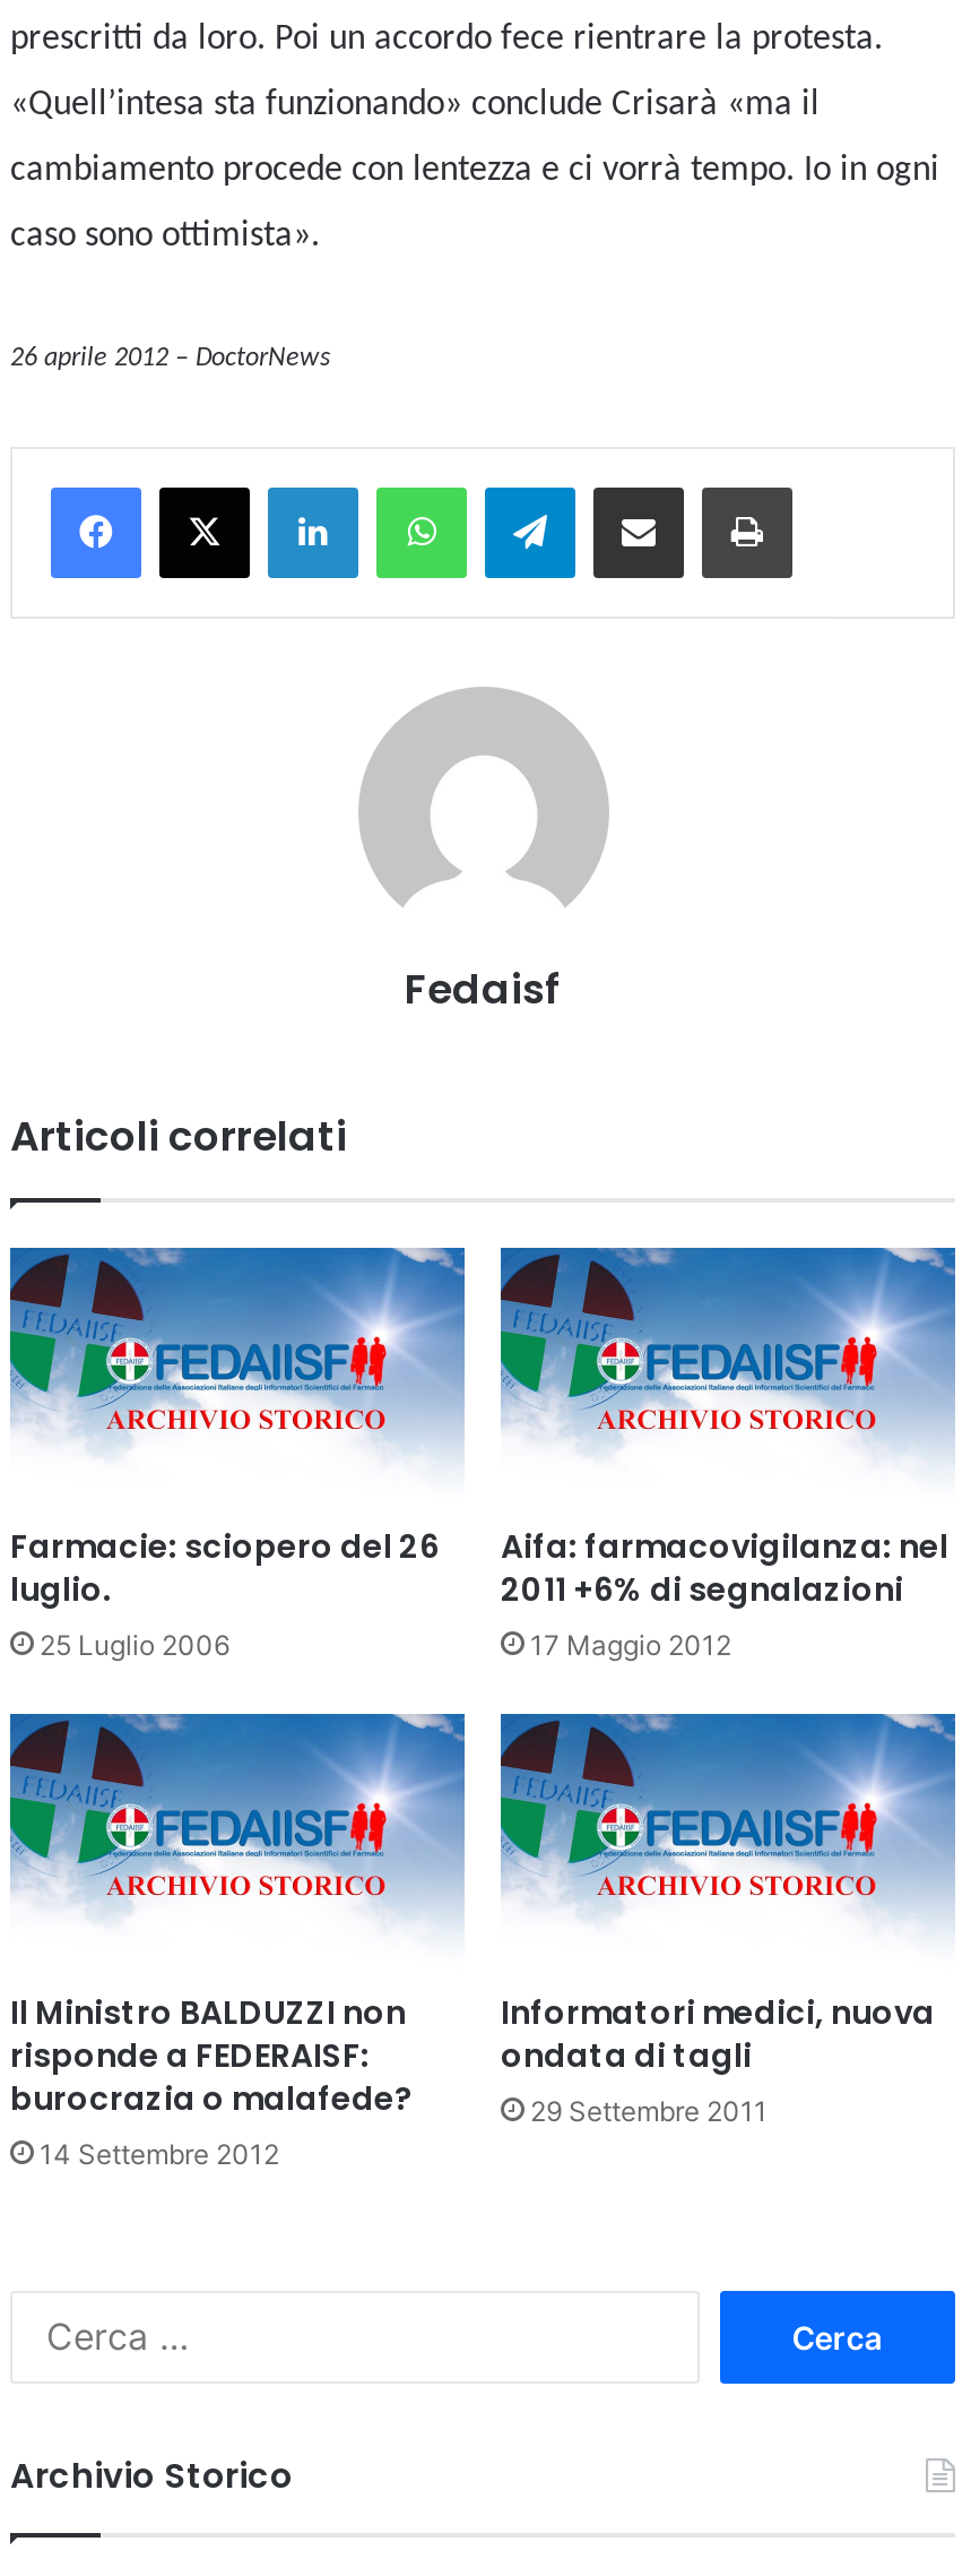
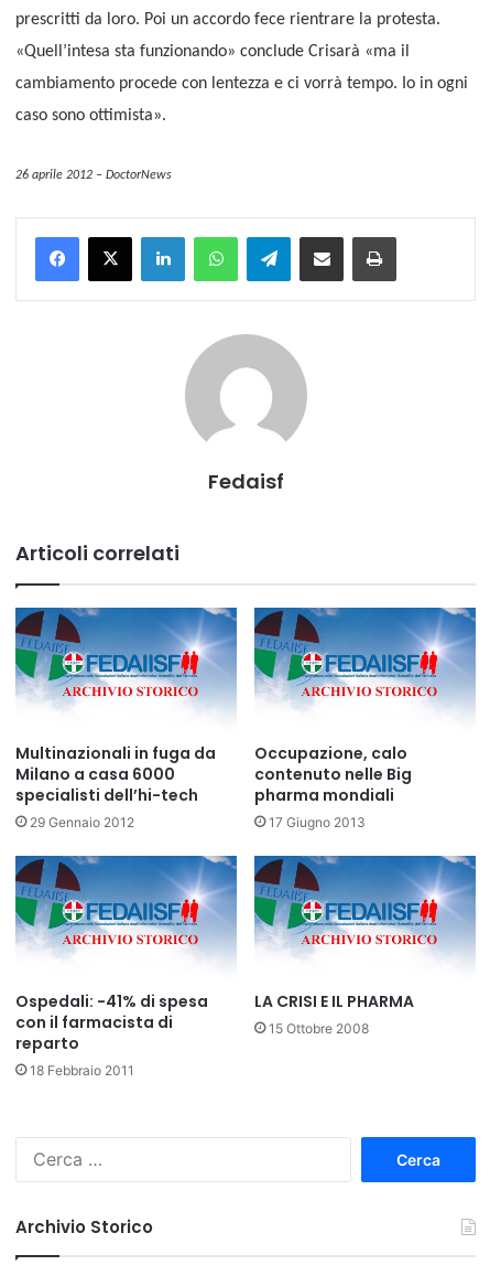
[10,1524,440,1662] Farmacie: sciopero del 26 | luglio. | 25 Luglio 2006 -> [15,742,216,830] Multinazionali in fuga da | Milano a casa 6000 | specialisti dell’hi-tech | 29 Gennaio 2012
[501,1524,948,1662] Aifa: farmacovigilanza: nel | 2011 +6% di segnalazioni | 17 Maggio 2012 -> [254,742,412,830] Occupazione, calo | contenuto nelle Big | pharma mondiali | 17 Giugno 2013
[10,1990,413,2171] Il Ministro BALDUZZI non | risponde a FEDERAISF: | burocrazia o malafede? | 14 Settembre 2012 -> [15,990,208,1079] Ospedali: -41% di spesa | con il farmacista di | reparto | 18 Febbraio 2011
[501,1990,935,2128] Informatori medici, nuova | ondata di tagli | 29 Settembre 2011 -> [254,990,414,1037] LA CRISI E IL PHARMA | 15 Ottobre 2008

